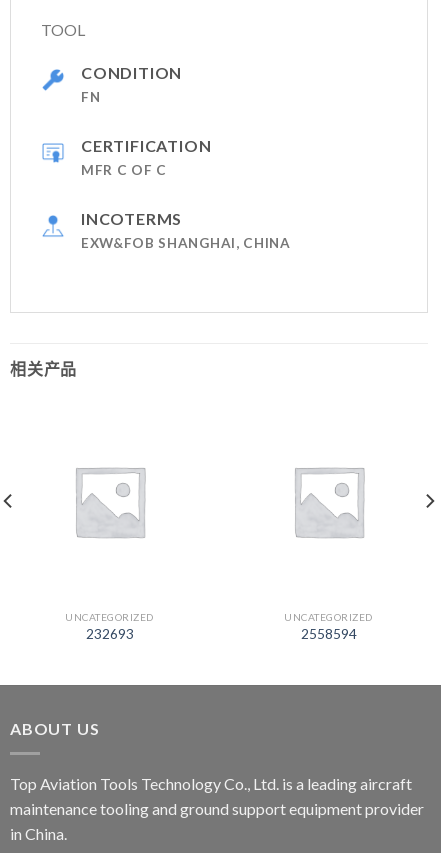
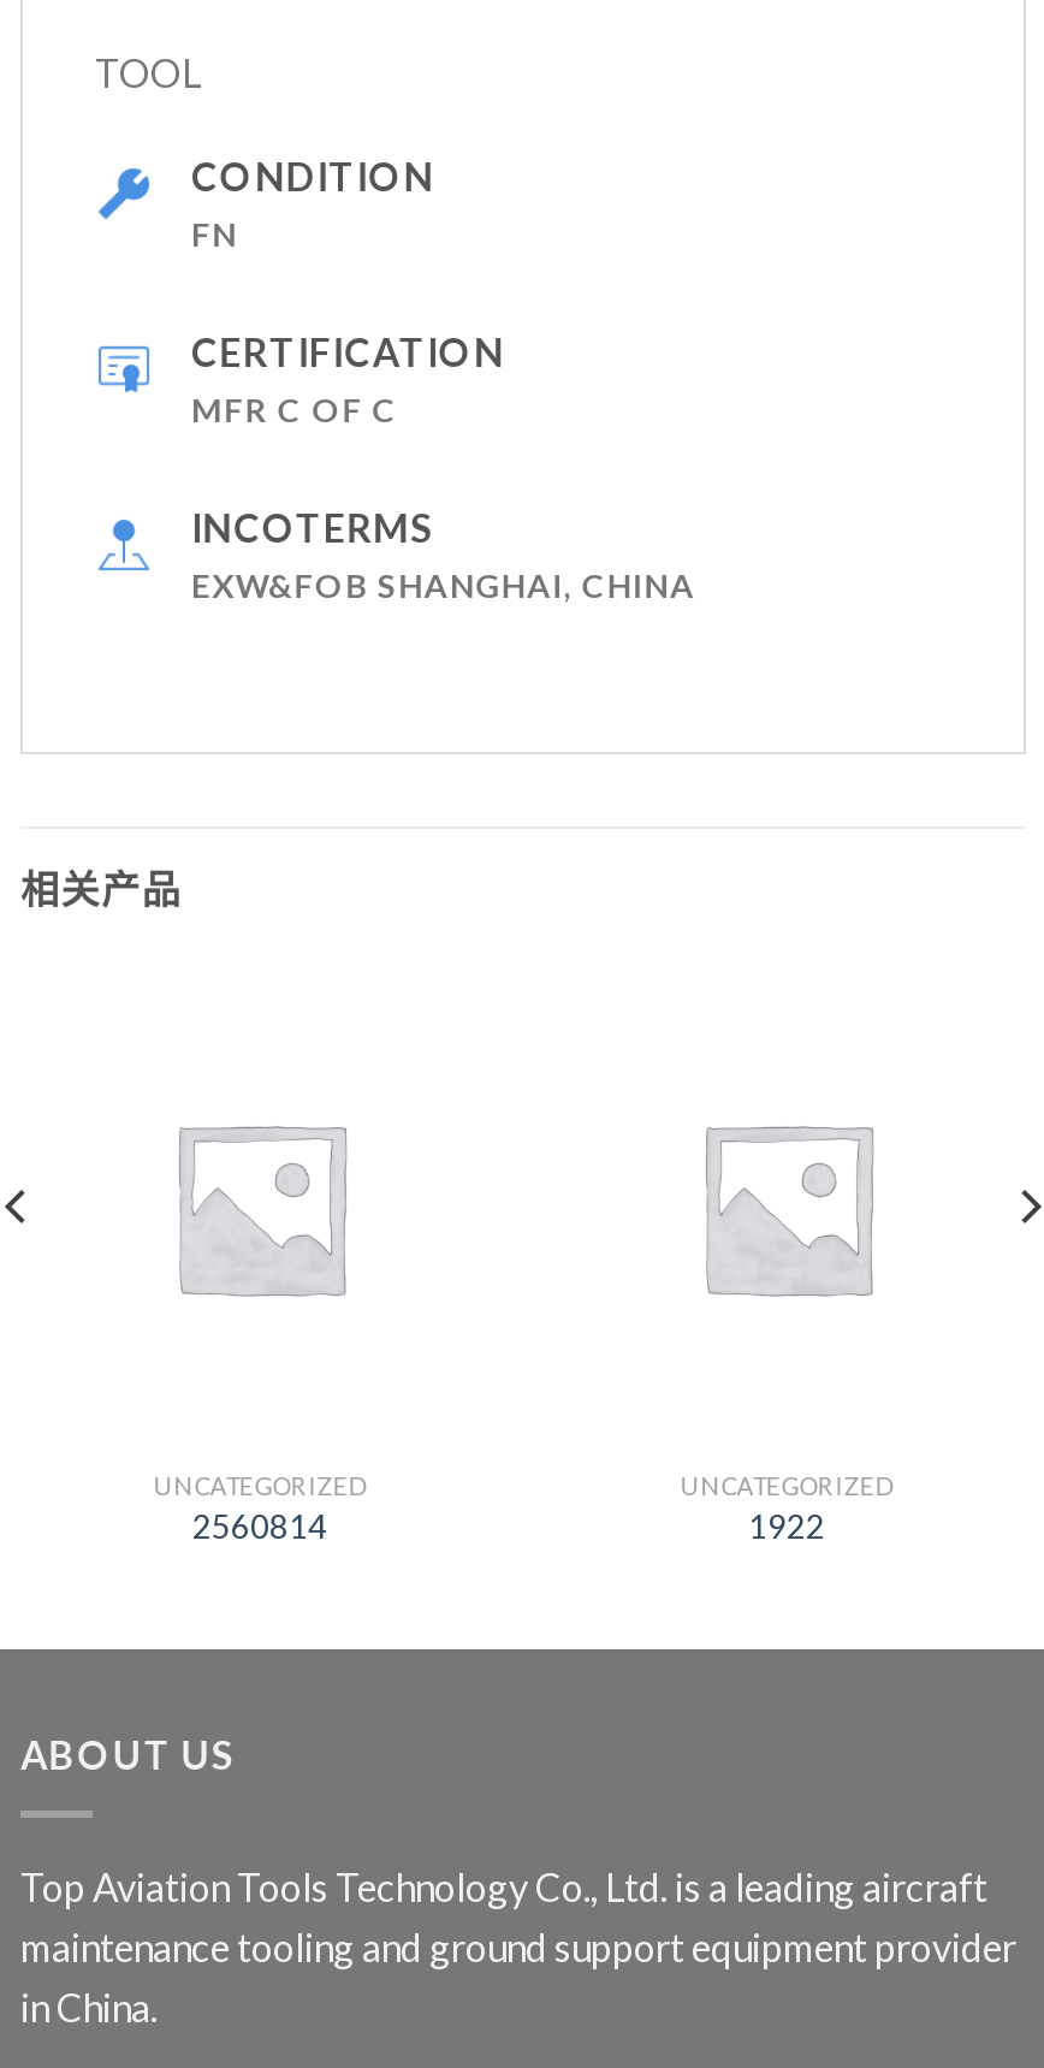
[85,626,133,642] 232693 -> [192,1508,327,1547] 2560814
[300,626,356,642] 2558594 -> [748,1508,825,1547] 1922

